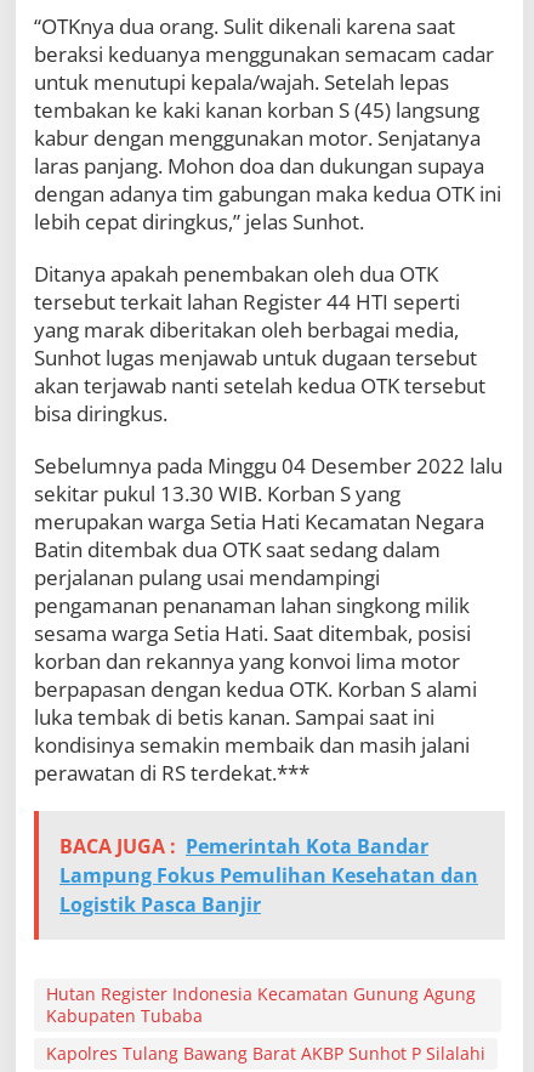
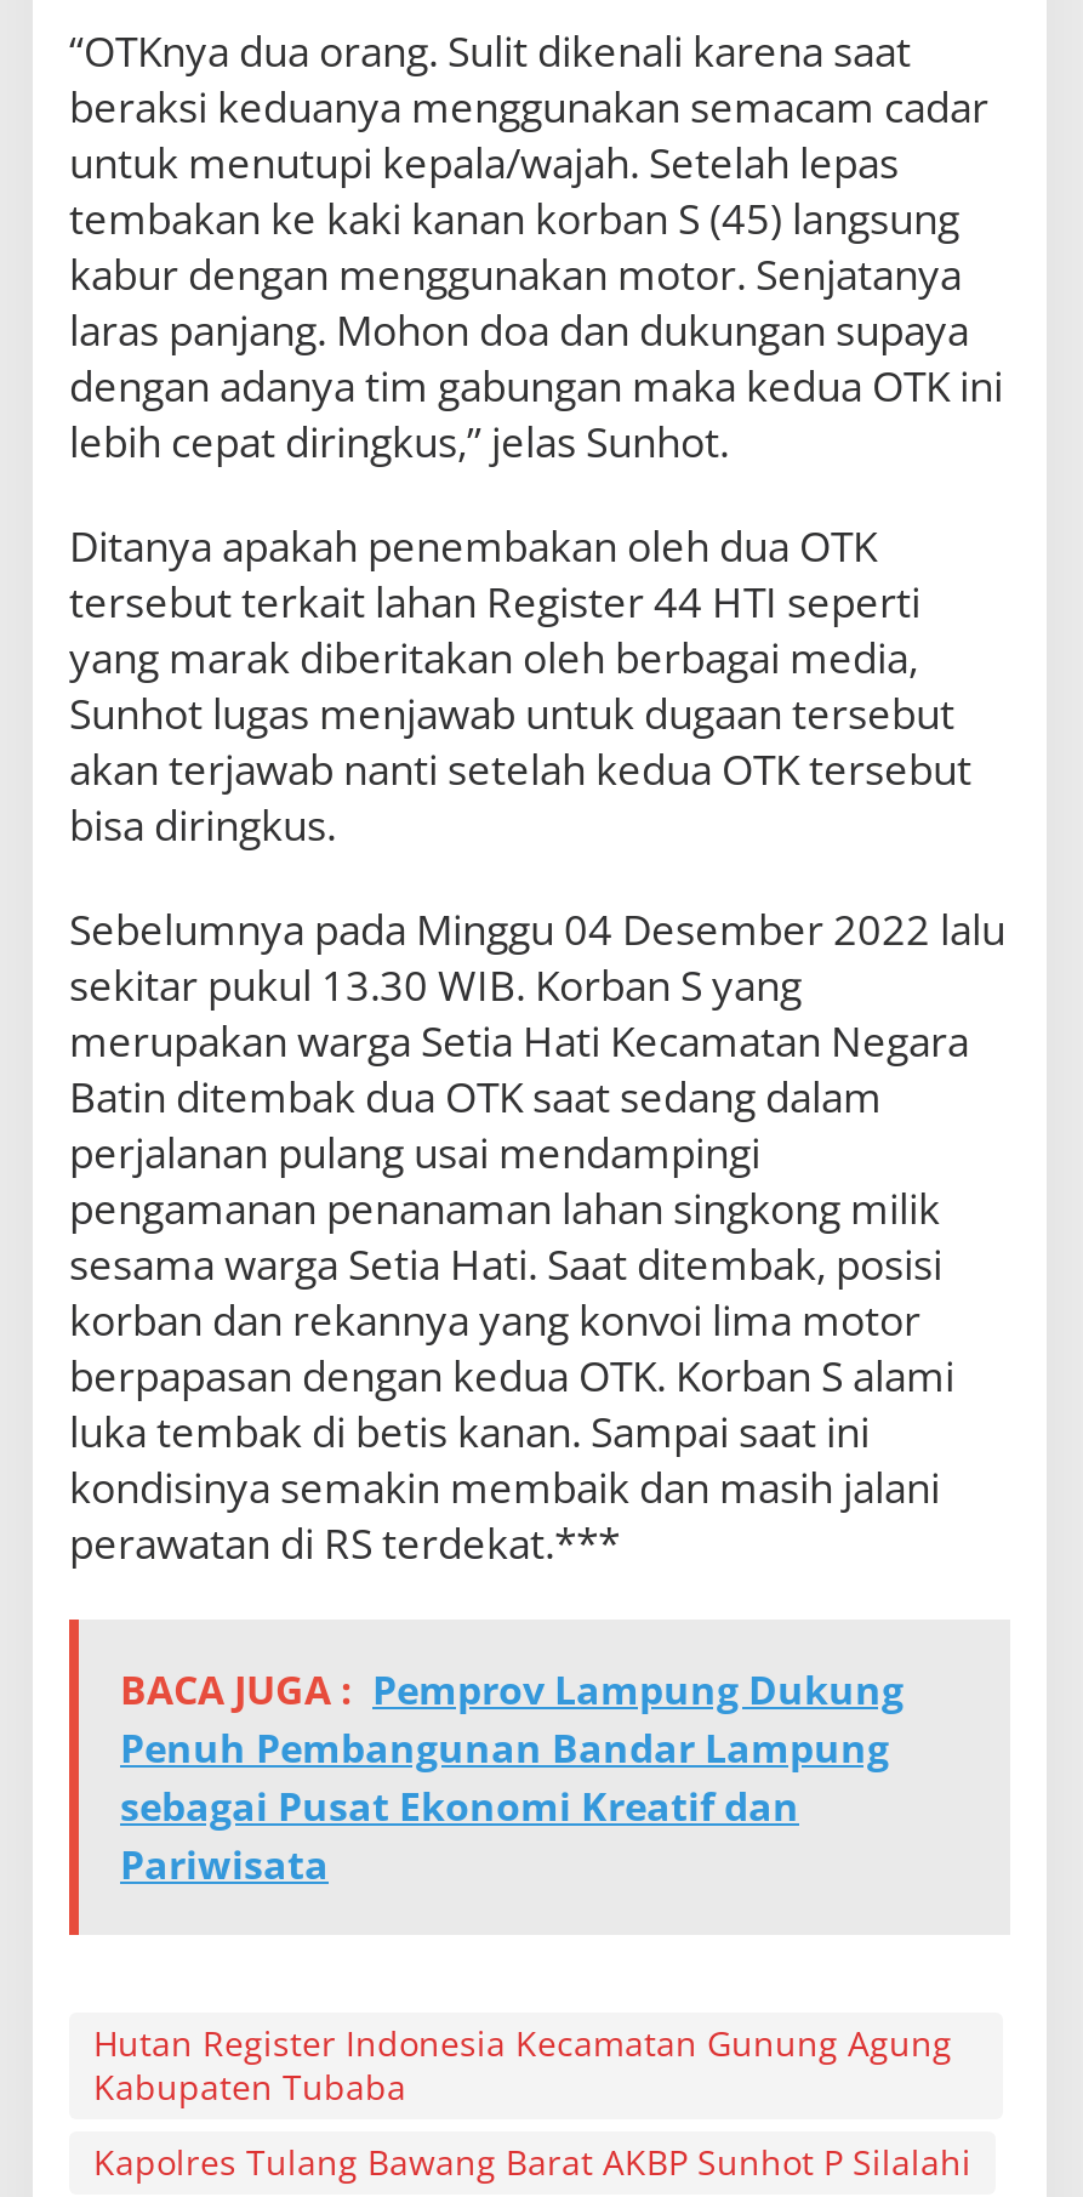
[59,832,478,917] BACA JUGA : Pemerintah Kota Bandar | Lampung Fokus Pemulihan Kesehatan dan | Logistik Pasca Banjir -> [120,1662,904,1890] BACA JUGA : Pemprov Lampung Dukung | Penuh Pembangunan Bandar Lampung | sebagai Pusat Ekonomi Kreatif dan | Pariwisata

